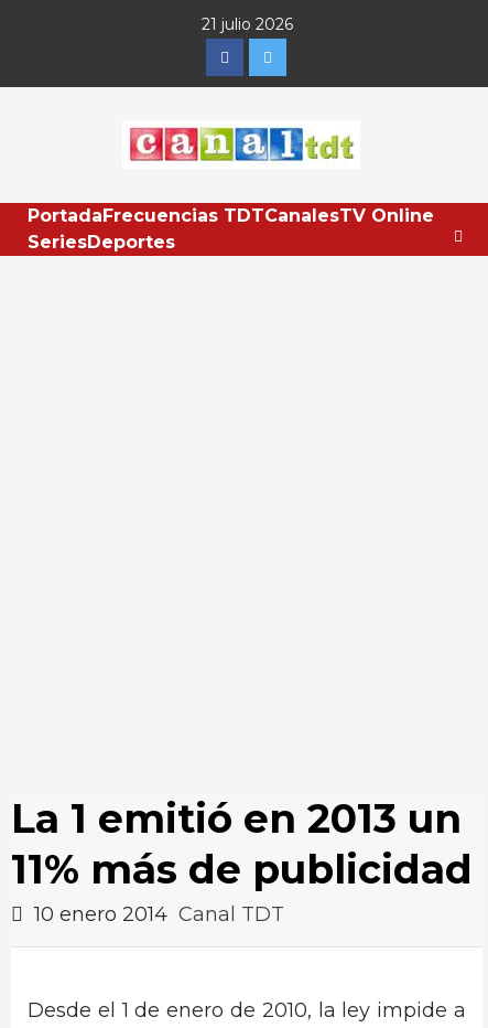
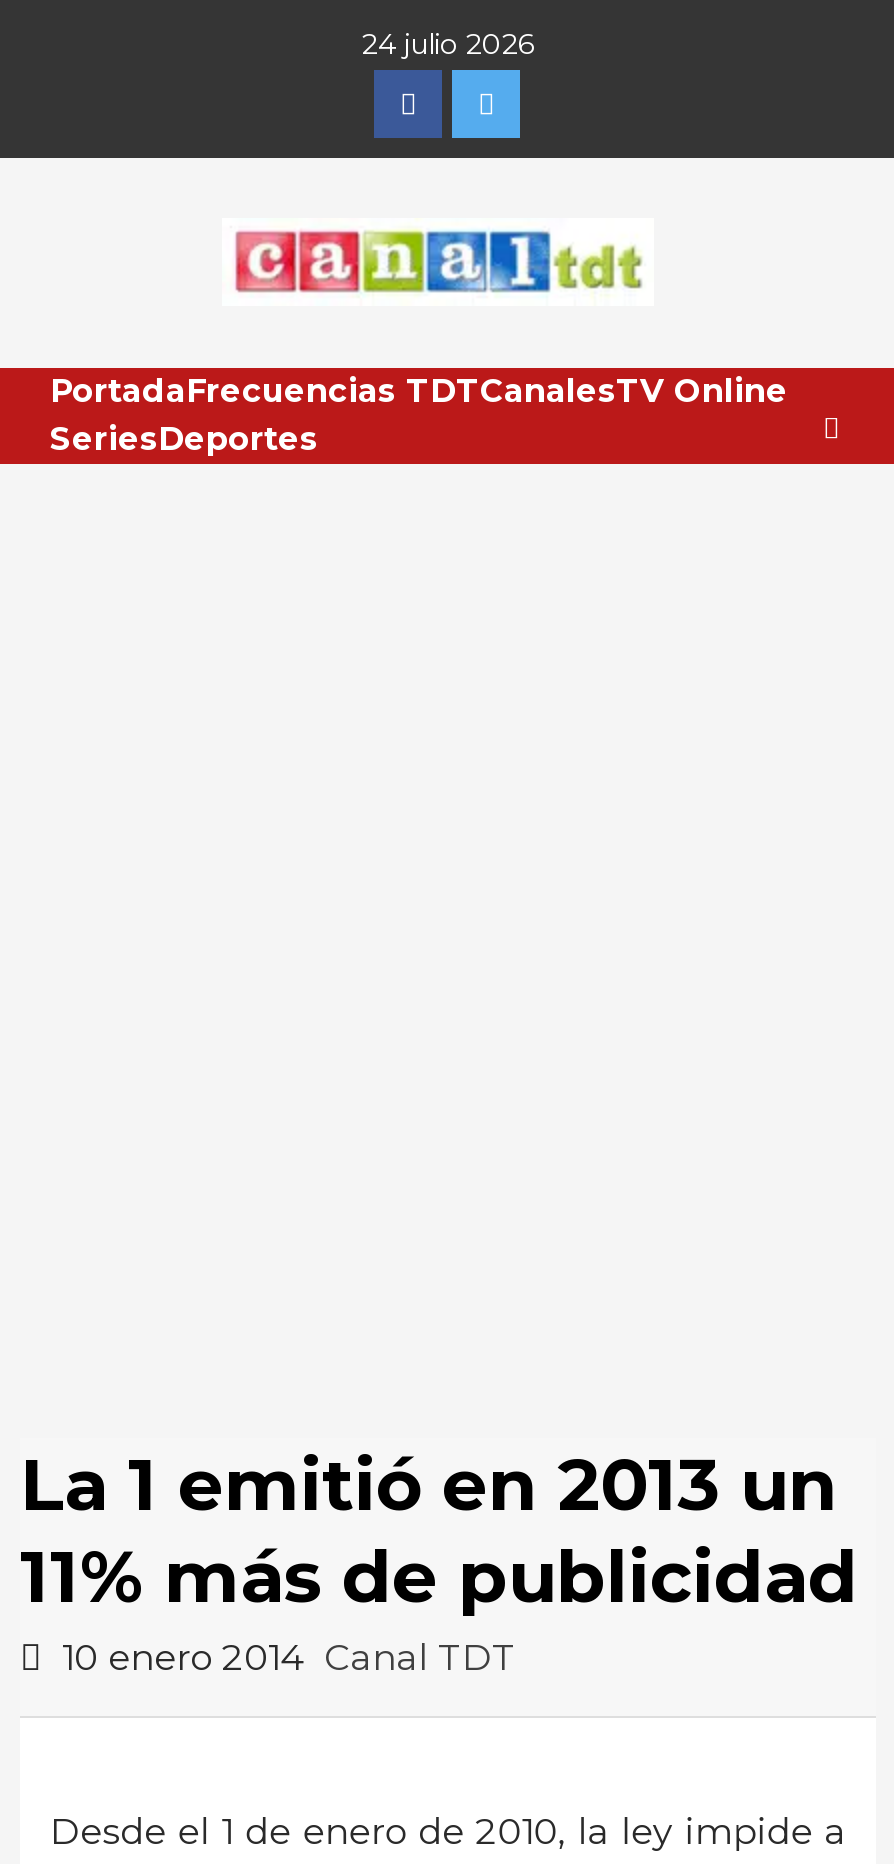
[201,14,292,34] 21 julio 2026 -> [362,26,534,62] 24 julio 2026

